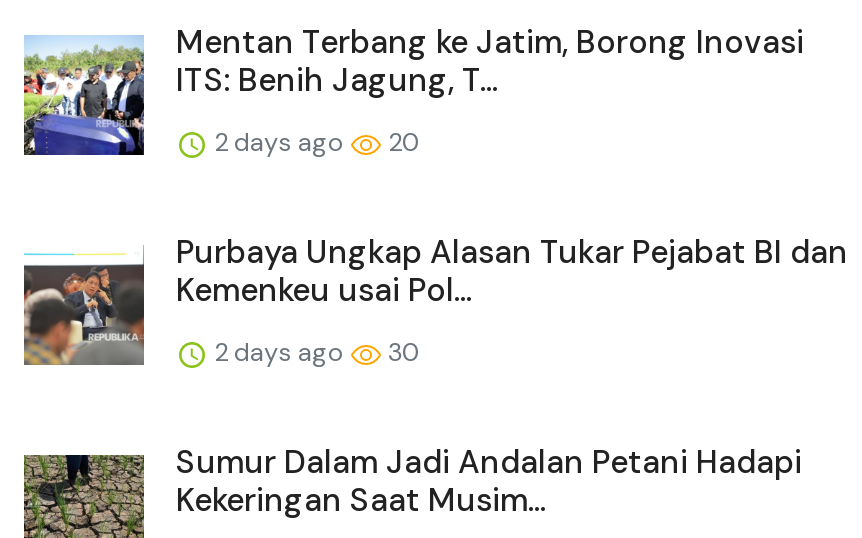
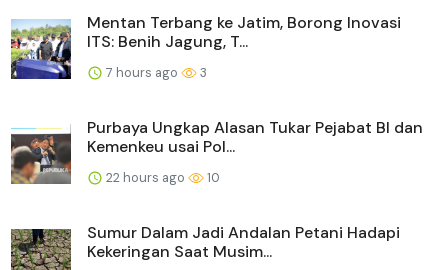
[208,125,350,159] 2 days ago -> [103,63,181,80] 7 hours ago
[382,125,420,159] 20 -> [197,63,207,80] 3
[208,335,350,369] 2 days ago -> [103,168,188,185] 22 hours ago
[382,335,420,369] 30 -> [204,168,220,185] 10

